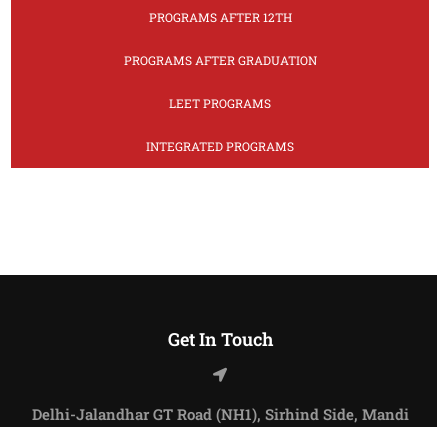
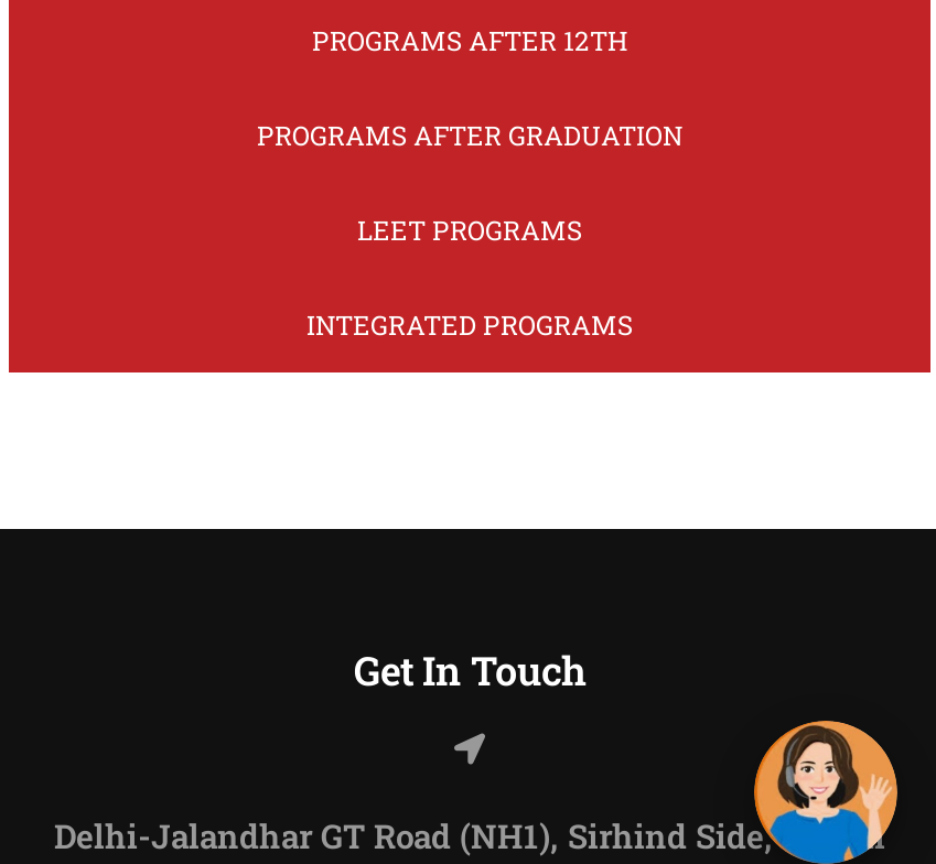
none -> [752,719,900,820] [image]

